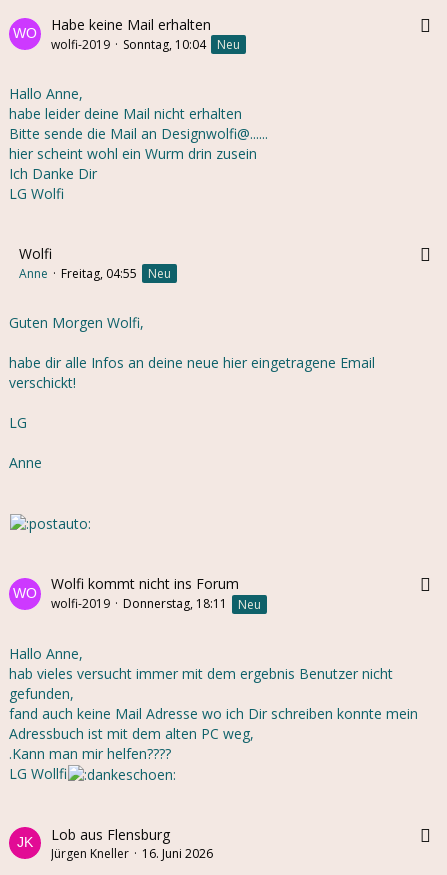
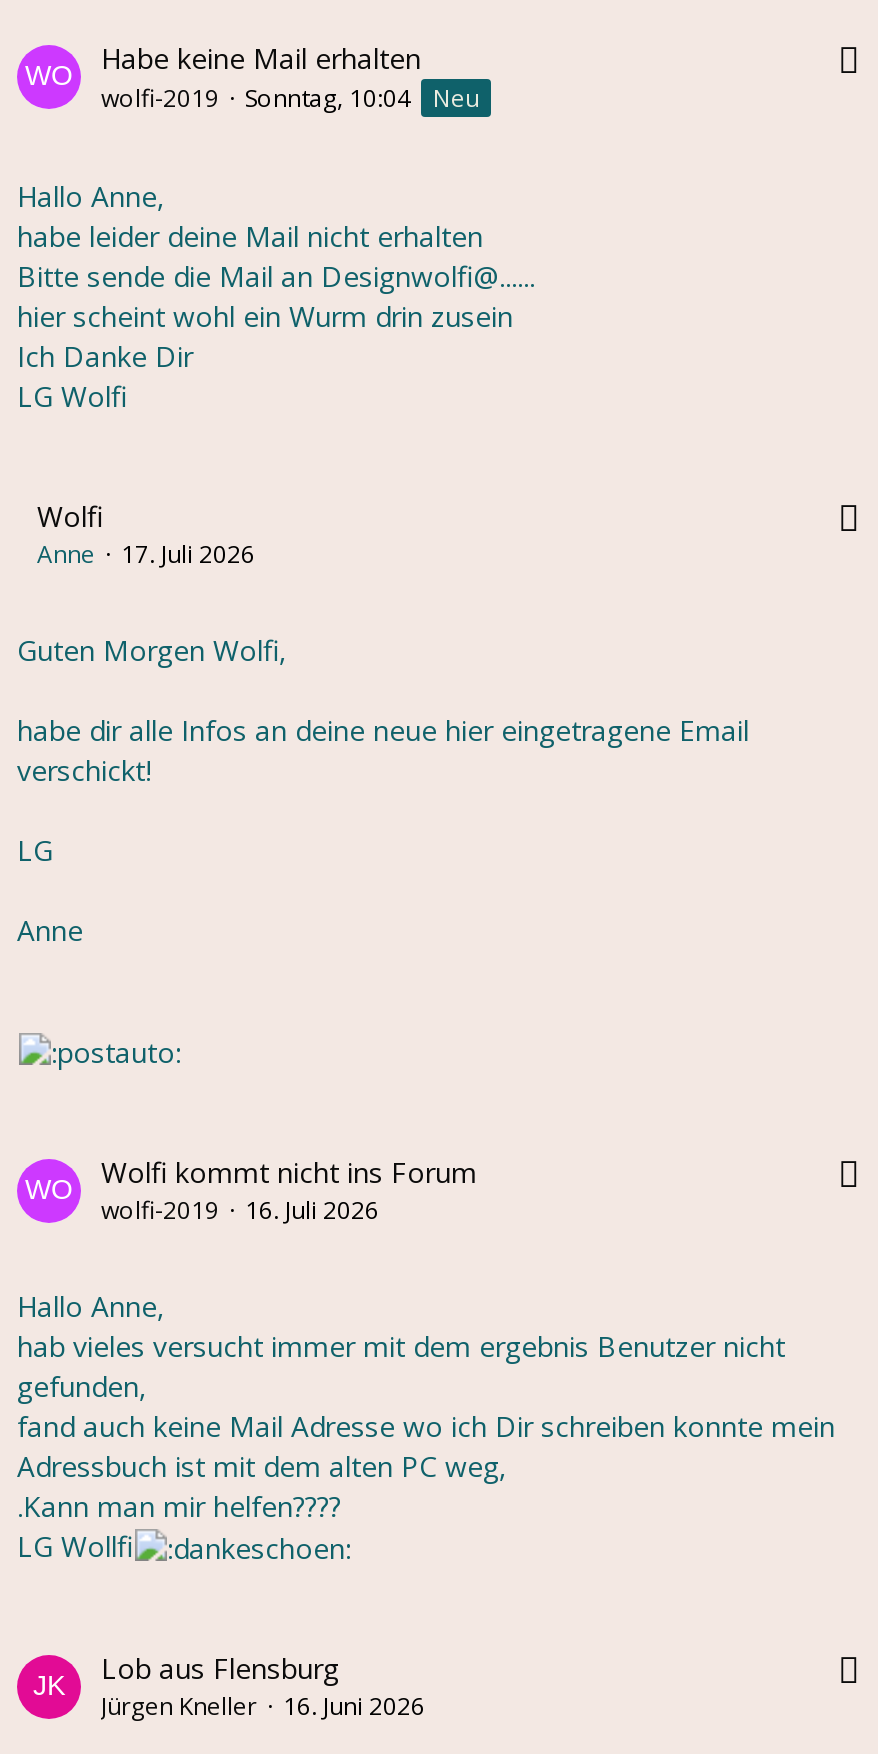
[61,265,171,282] Freitag, 04:55 | Neu -> [121,537,255,571] 17. Juli 2026
[123,595,261,613] Donnerstag, 18:11 | Neu -> [245,1193,379,1227] 16. Juli 2026

